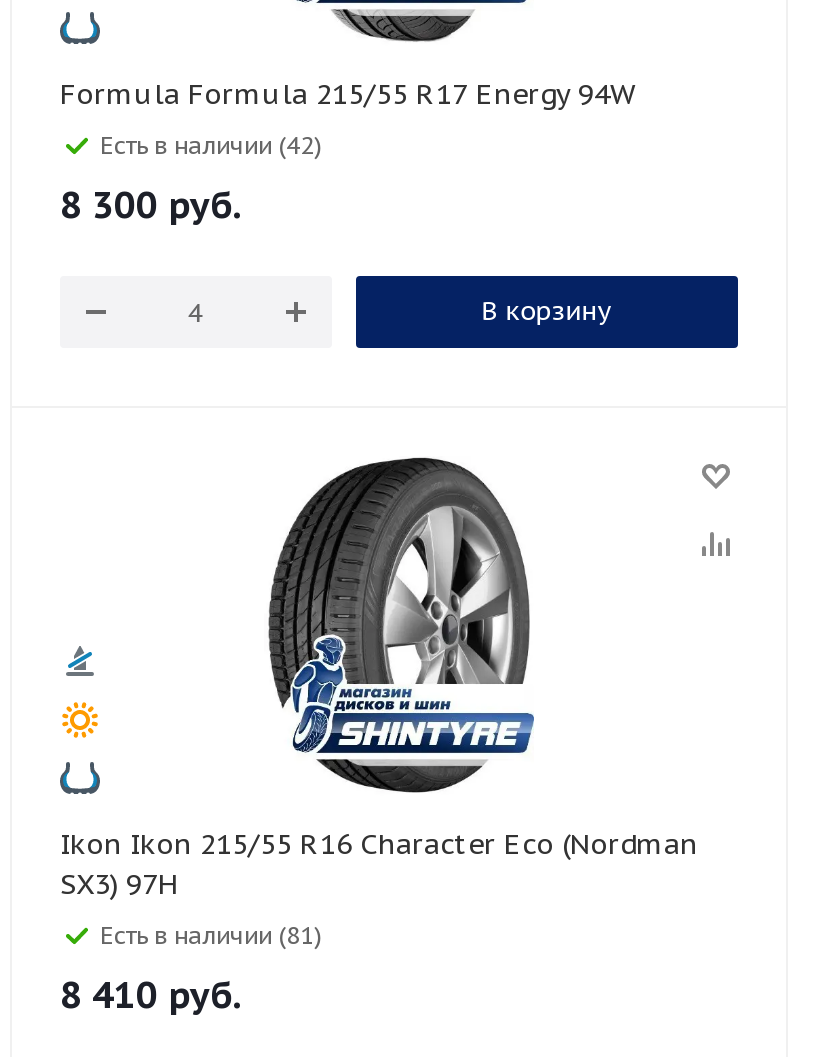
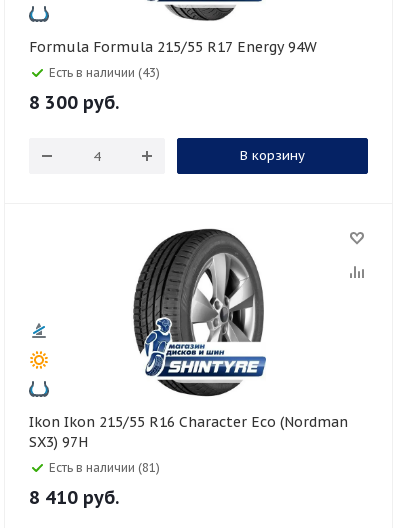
[100,130,322,160] Есть в наличии (42) -> [49,65,160,80] Есть в наличии (43)

